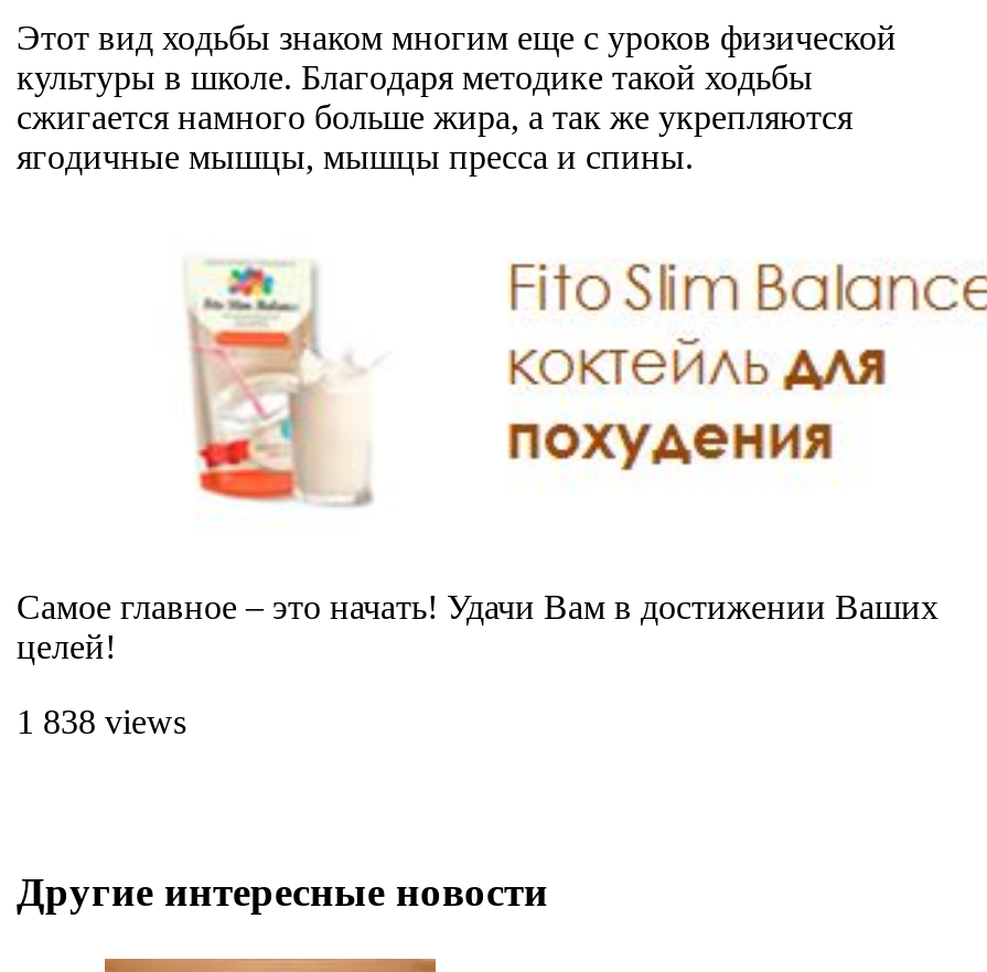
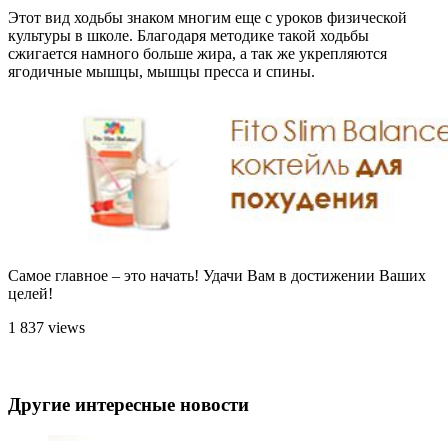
[17,704,186,741] 1 838 views -> [8,319,85,336] 1 837 views

